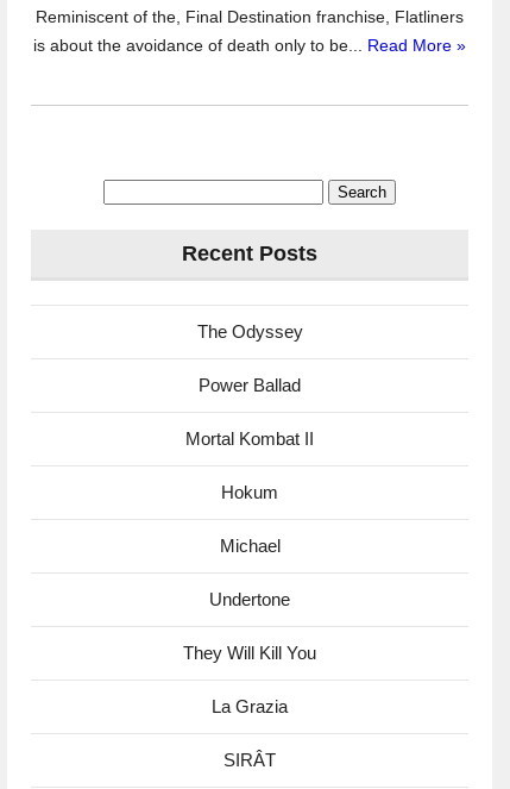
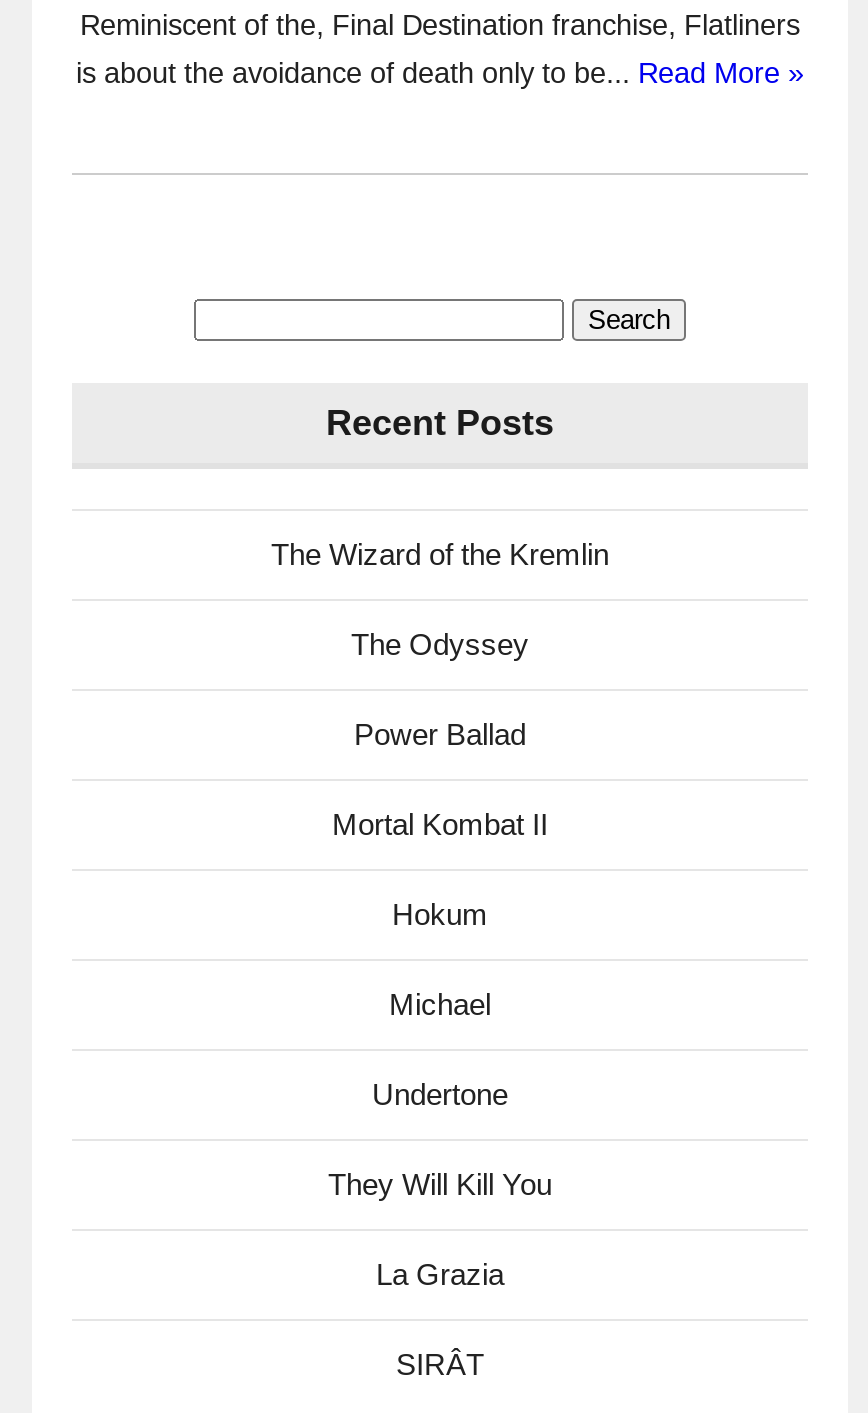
none -> [271,538,609,572] The Wizard of the Kremlin

